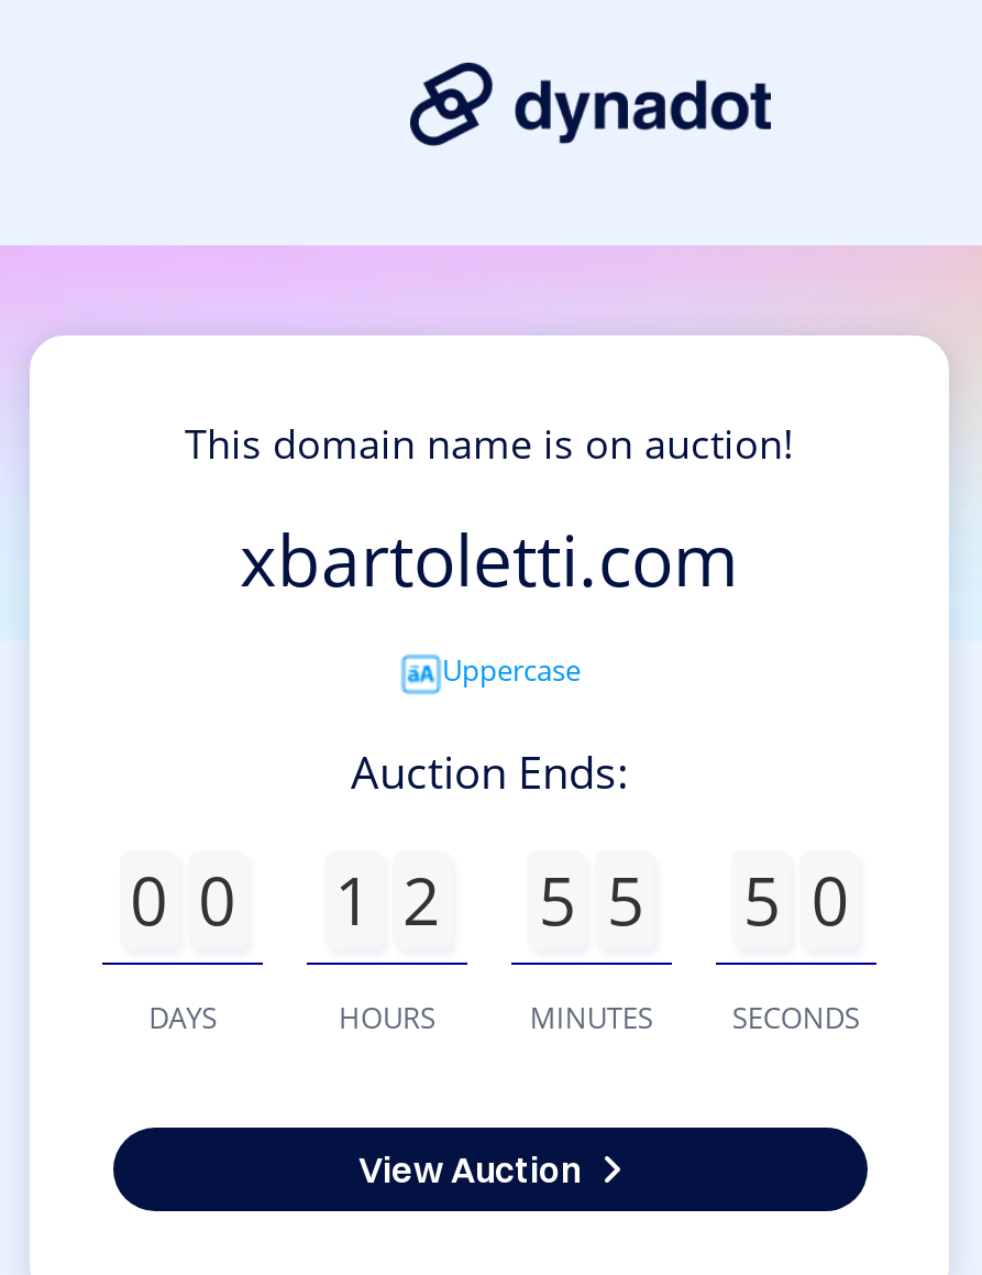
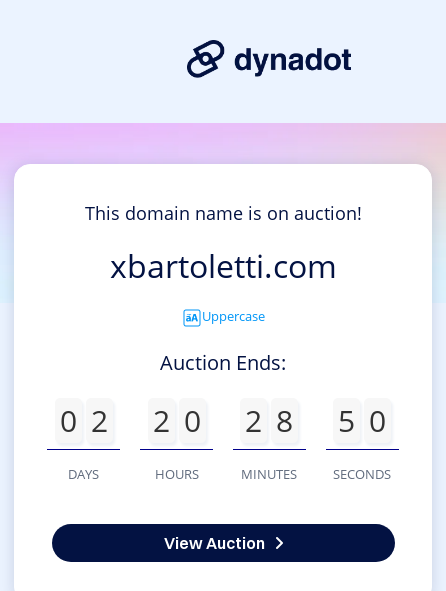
[130,855,236,945] 0 0 -> [60,400,108,441] 0 2
[334,855,440,945] 1 2 -> [152,400,200,441] 2 0
[539,855,644,945] 5 5 -> [245,400,293,441] 2 8

